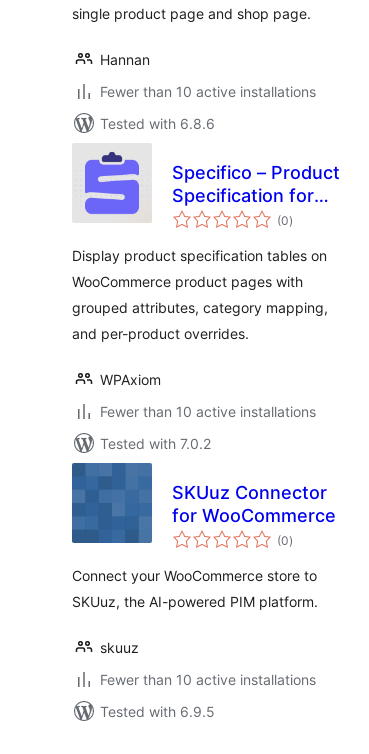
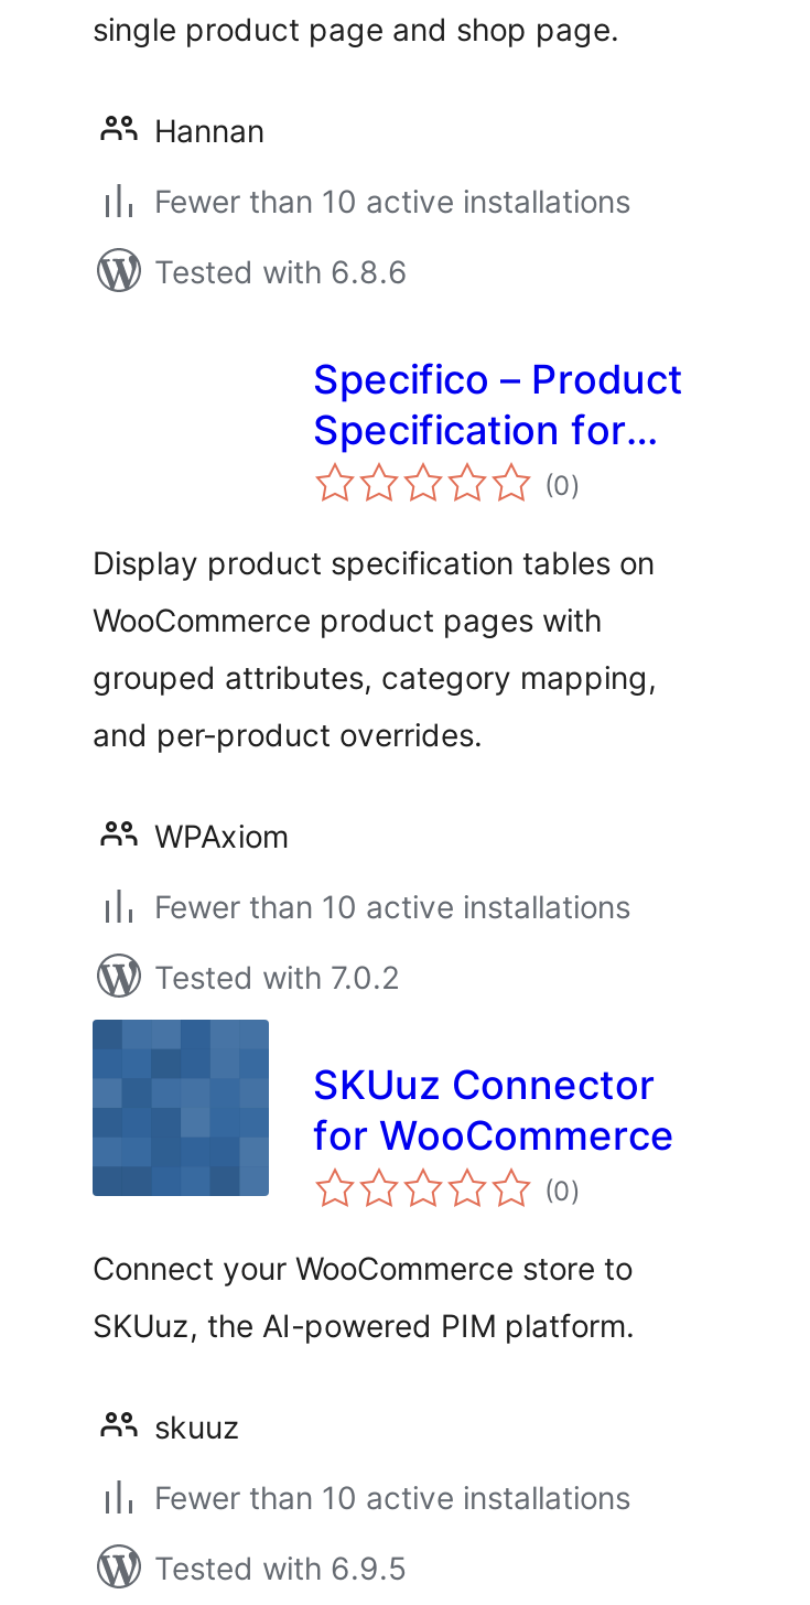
[73,144,152,223] [image] -> none

